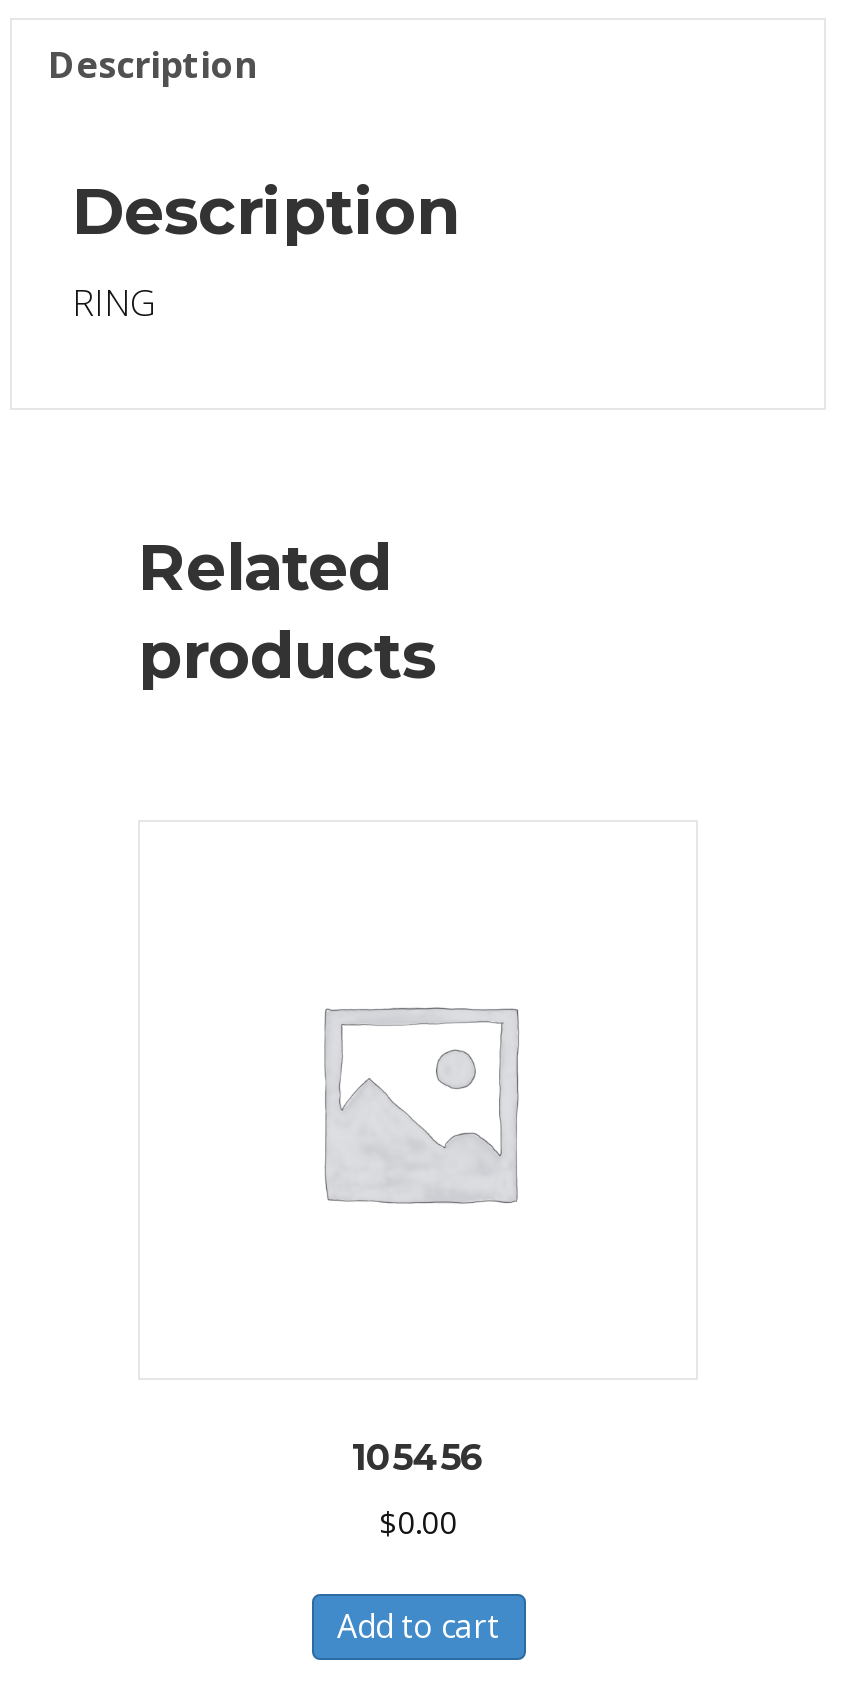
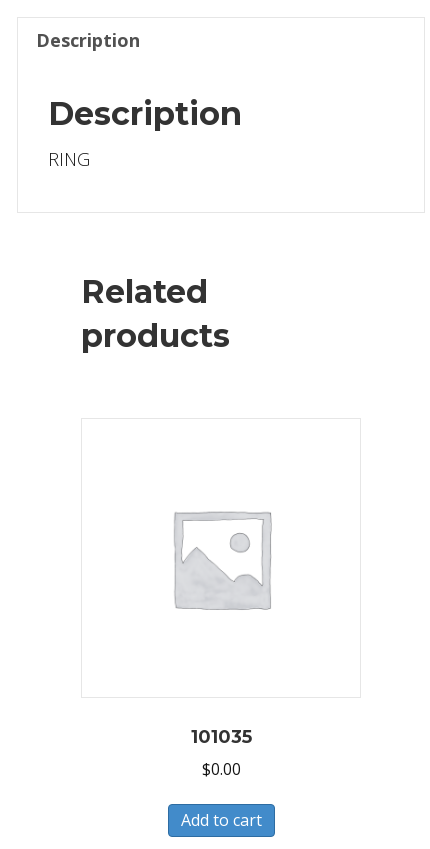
[352,1436,484,1480] 105456 -> [190,725,251,747] 101035

